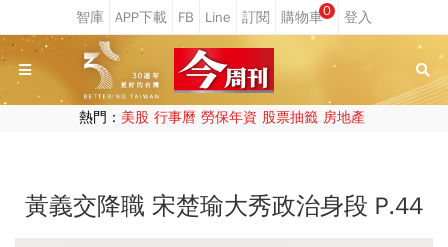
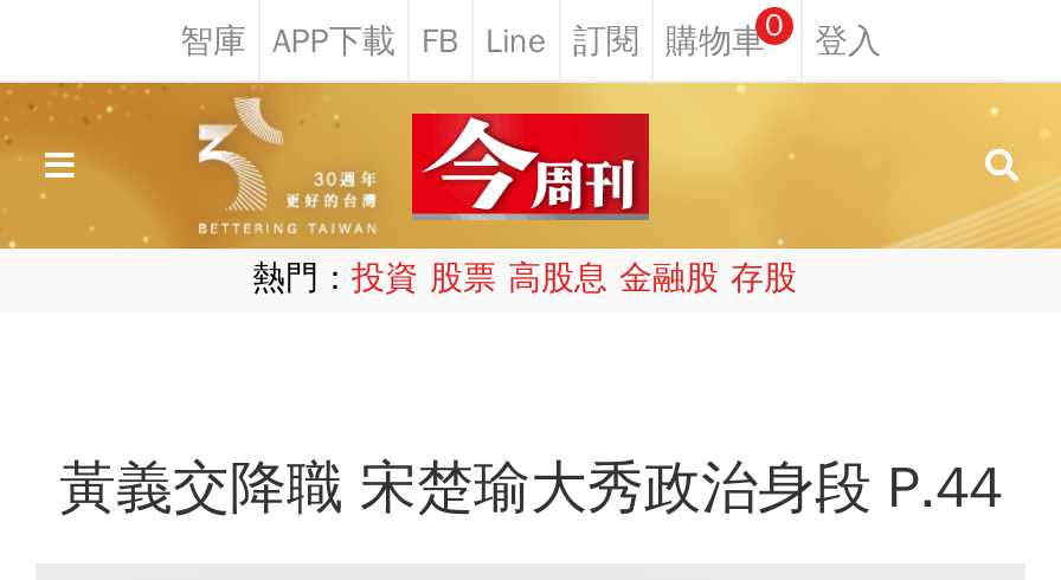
[78,109,364,126] 熱門：美股 行事曆 勞保年資 股票抽籤 房地產 -> [252,258,797,298] 熱門：投資 股票 高股息 金融股 存股

